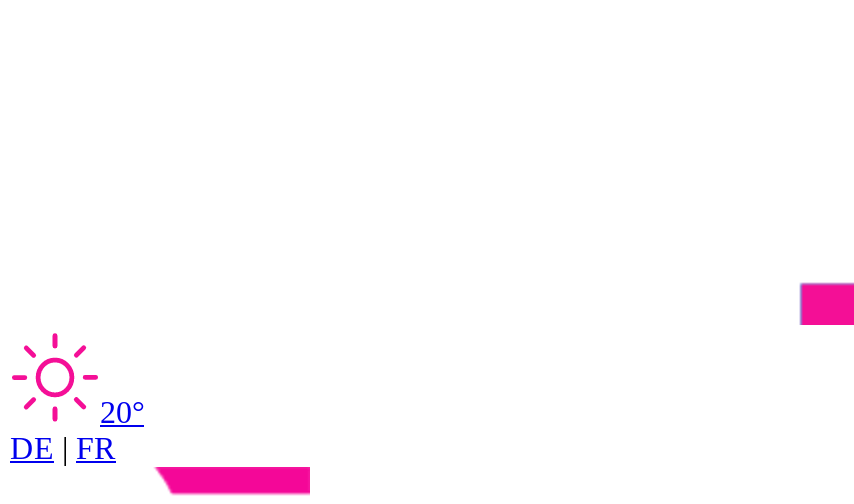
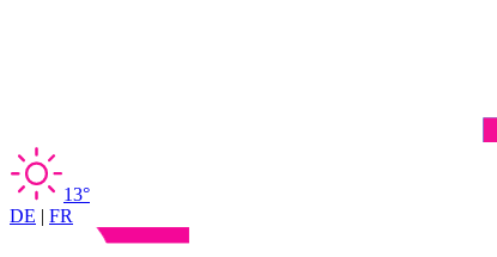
[100,395,144,429] 20° -> [63,184,90,204] 13°

